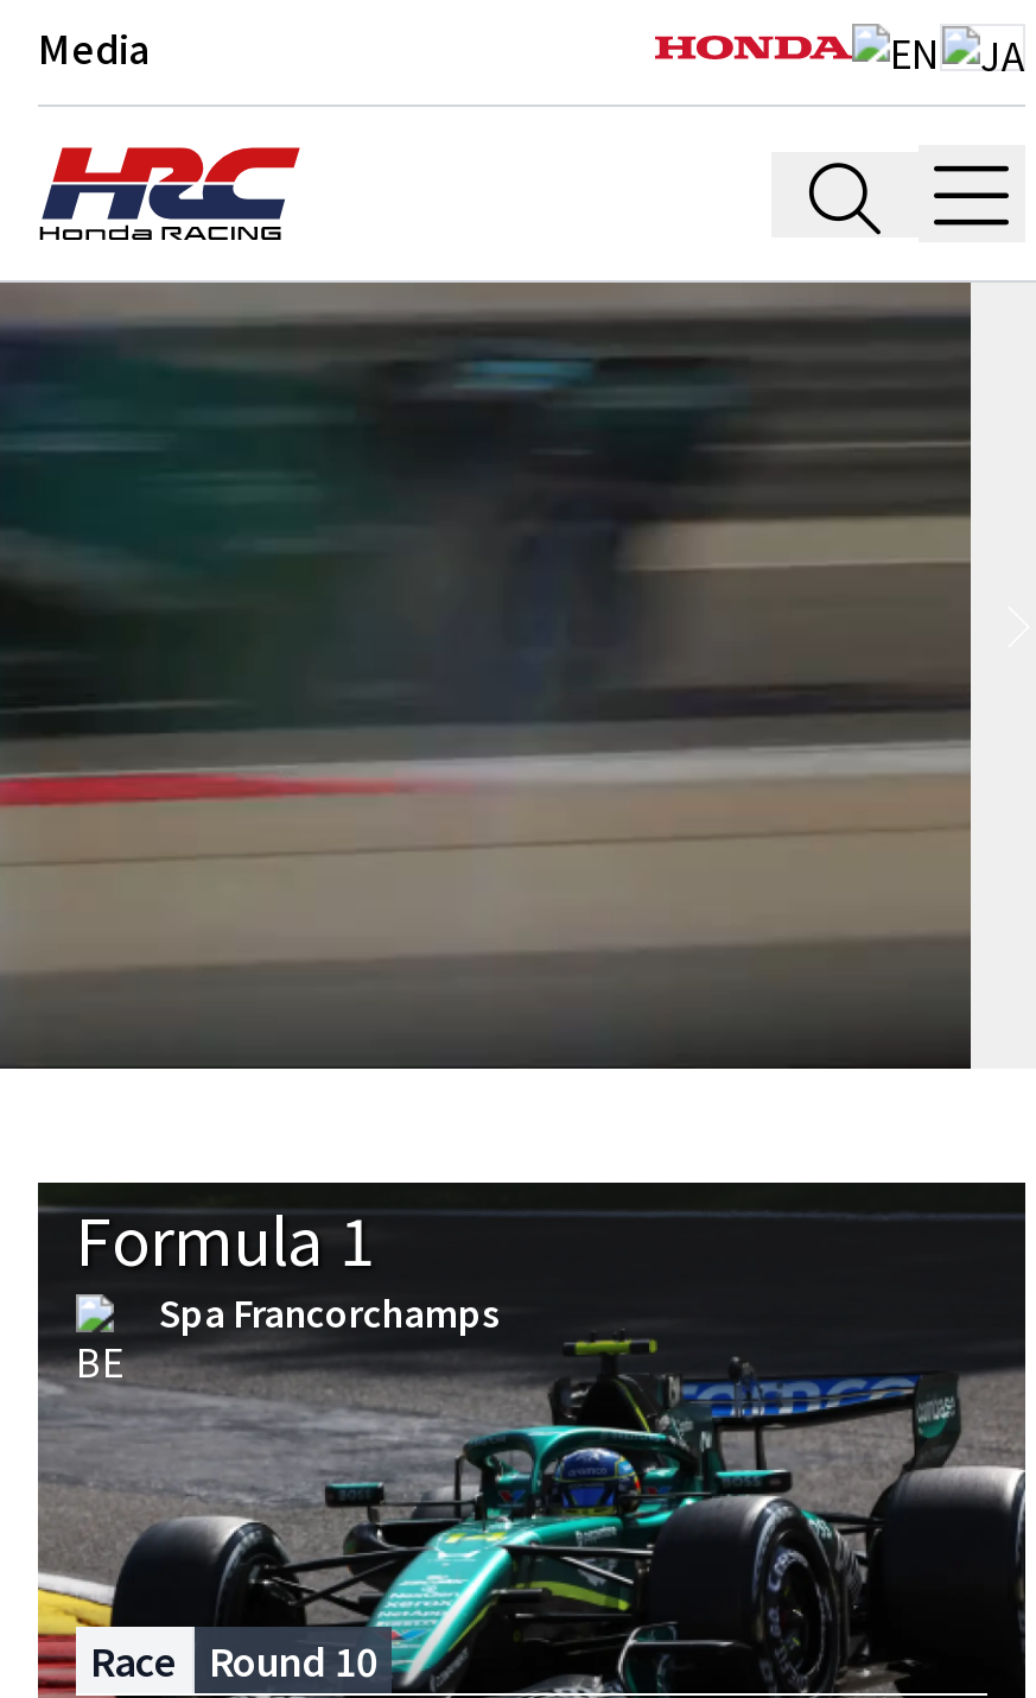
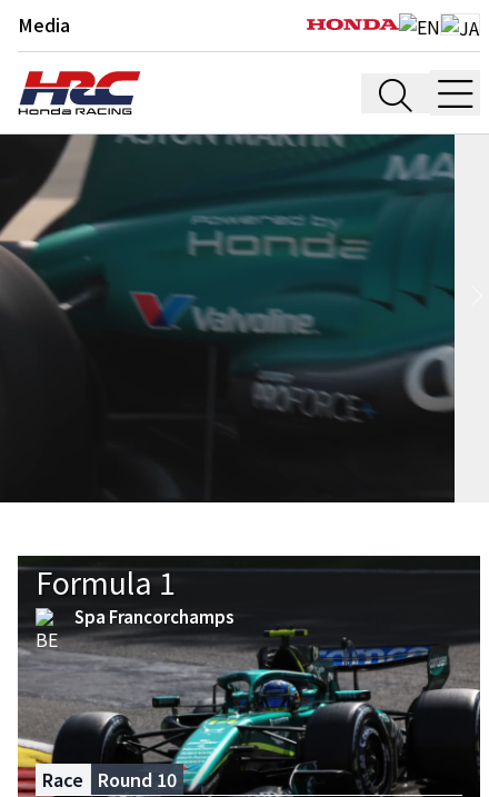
[7,283,973,1064] [image] -> [3,135,456,501] [image]

